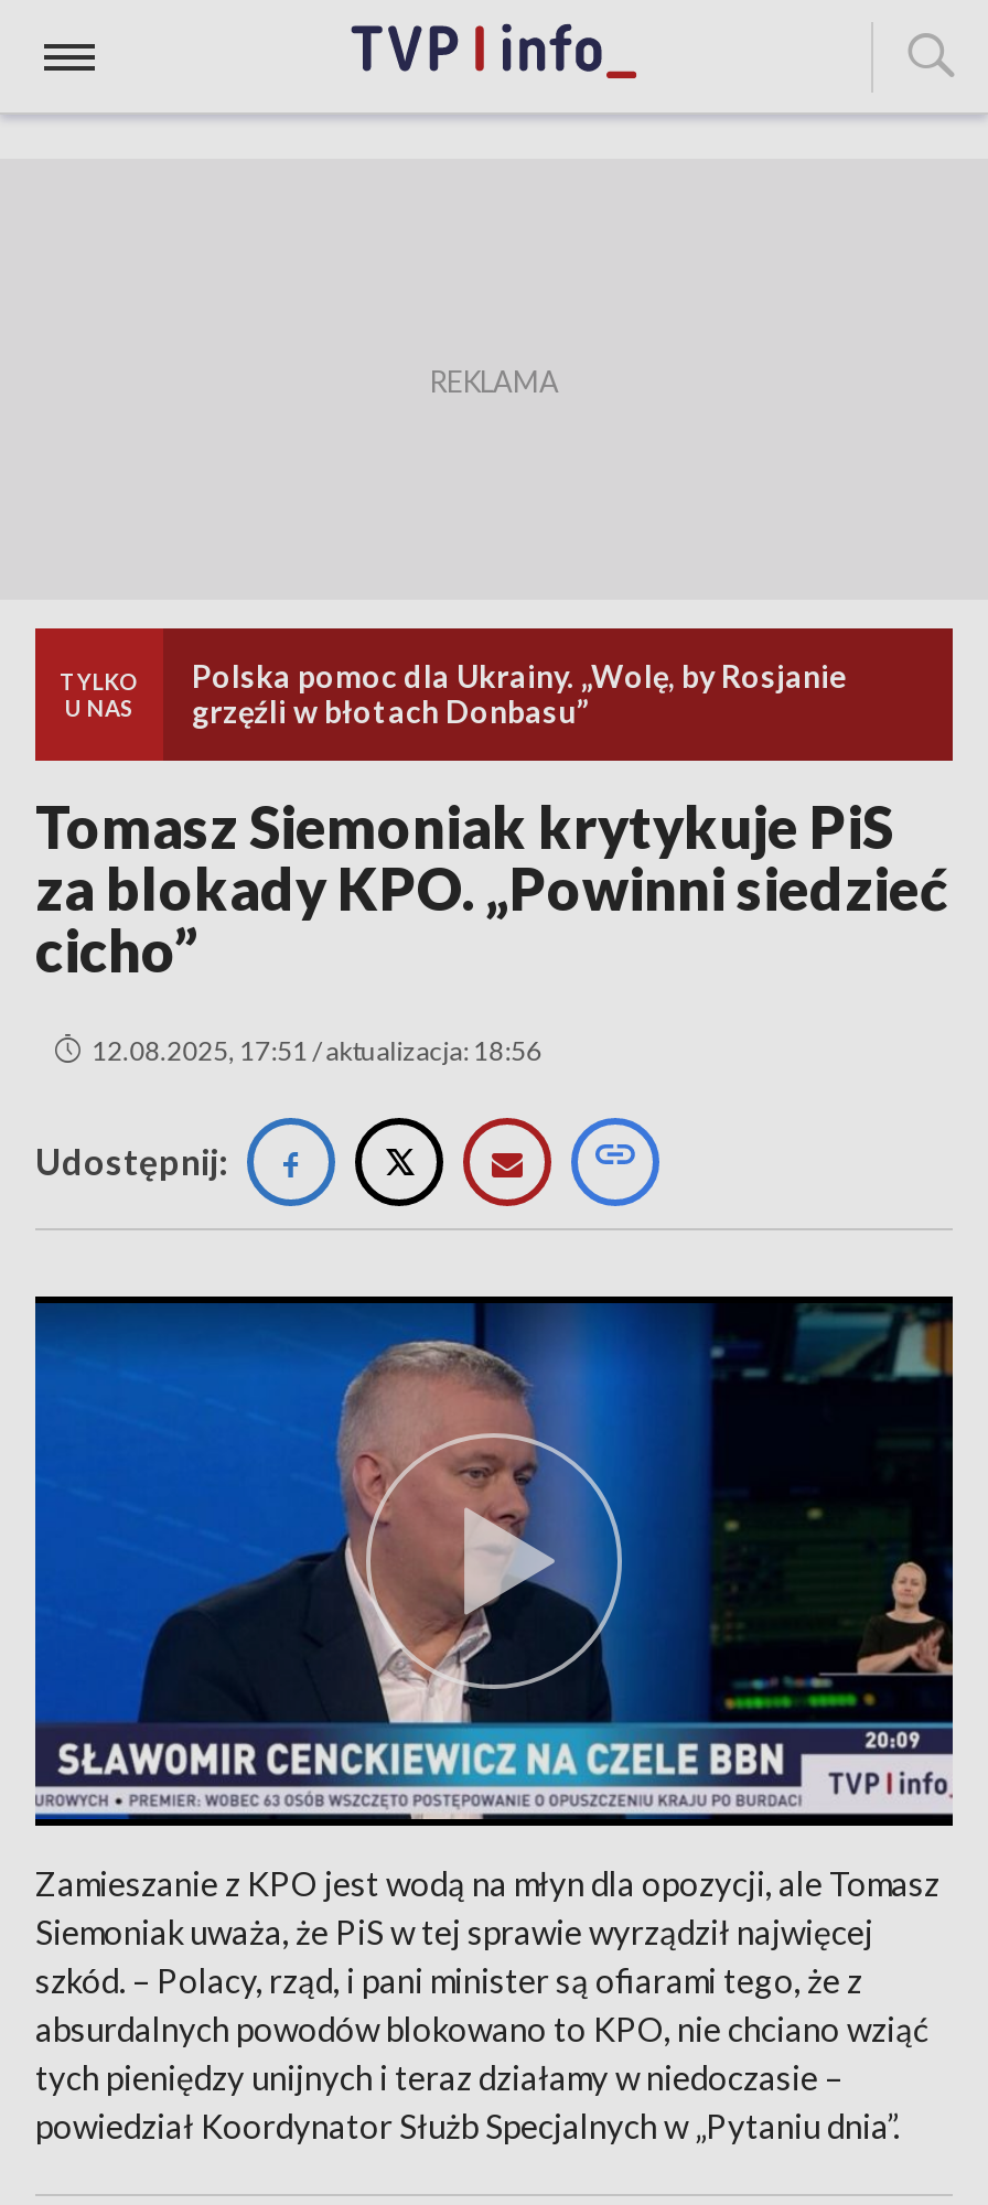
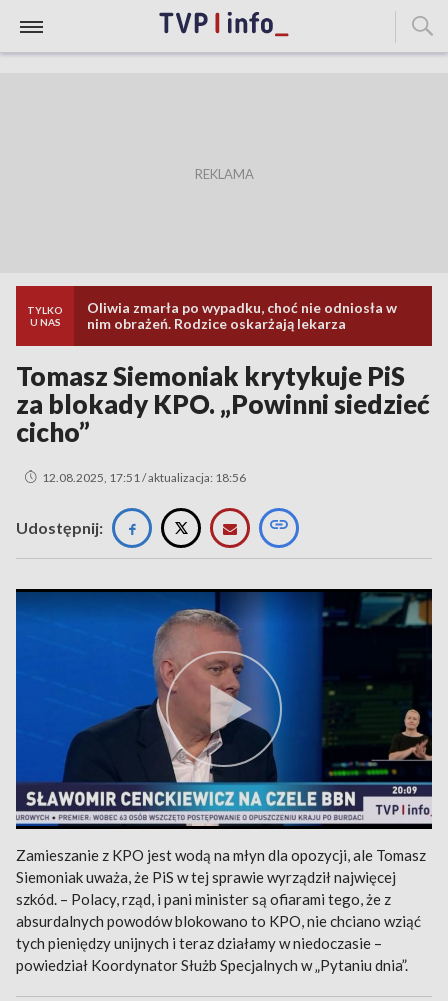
[192,657,847,730] Polska pomoc dla Ukrainy. „Wolę, by Rosjanie | grzęźli w błotach Donbasu” -> [87,299,397,332] Oliwia zmarła po wypadku, choć nie odniosła w | nim obrażeń. Rodzice oskarżają lekarza

